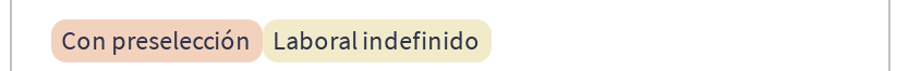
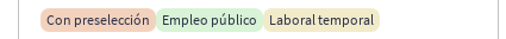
[273,22,480,55] Laboral indefinido -> [161,11,373,29] Empleo público | Laboral temporal

